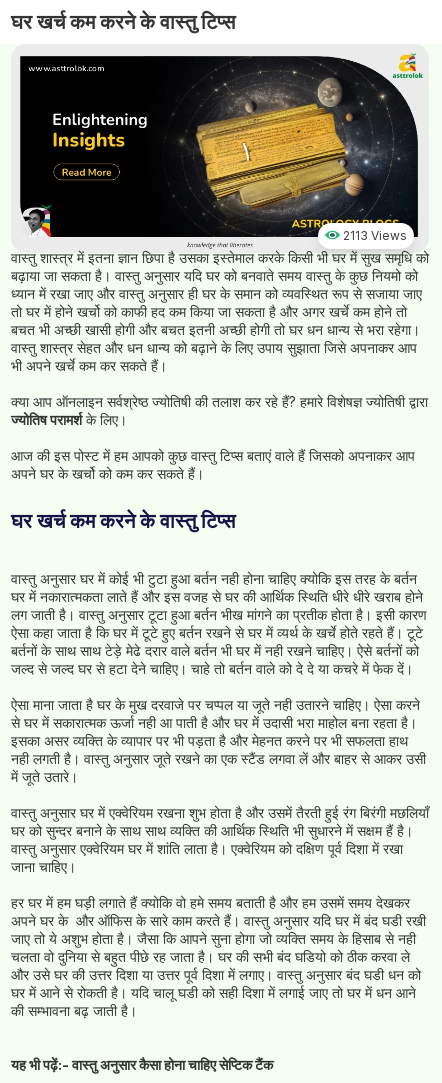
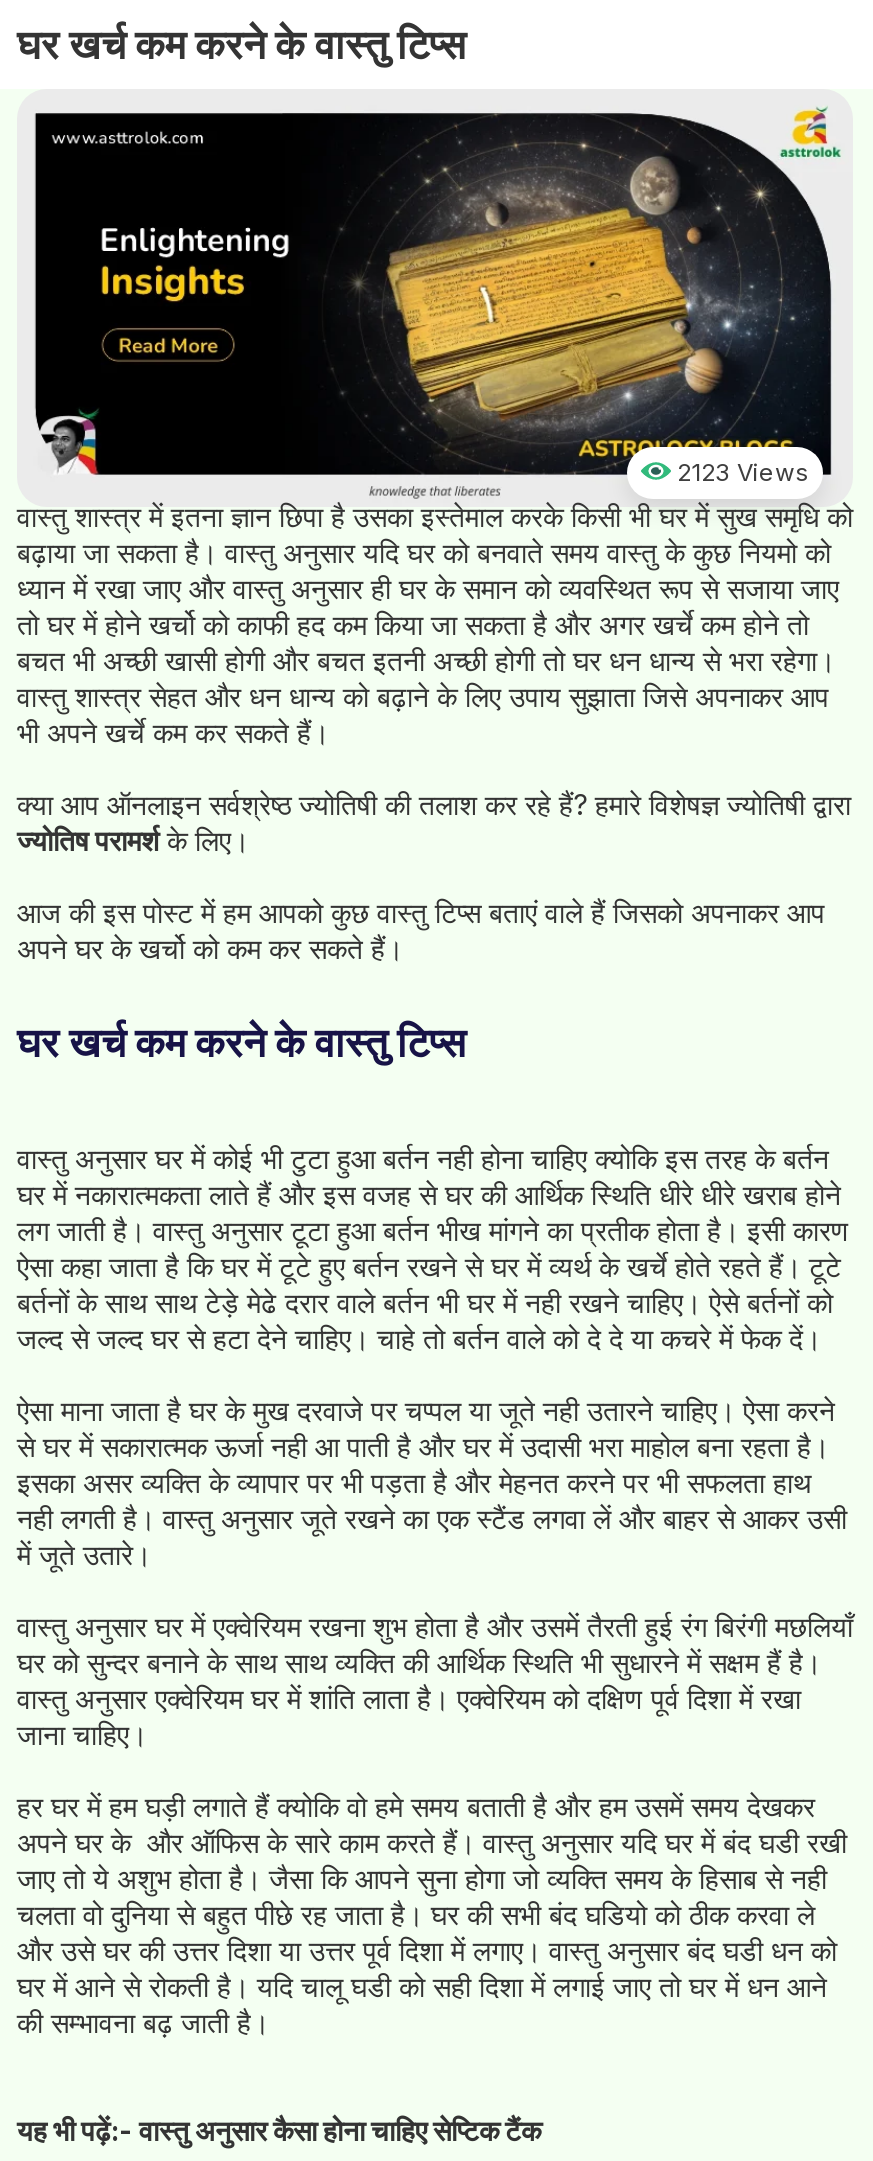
[343,228,407,243] 2113 Views -> [677,457,809,487] 2123 Views

